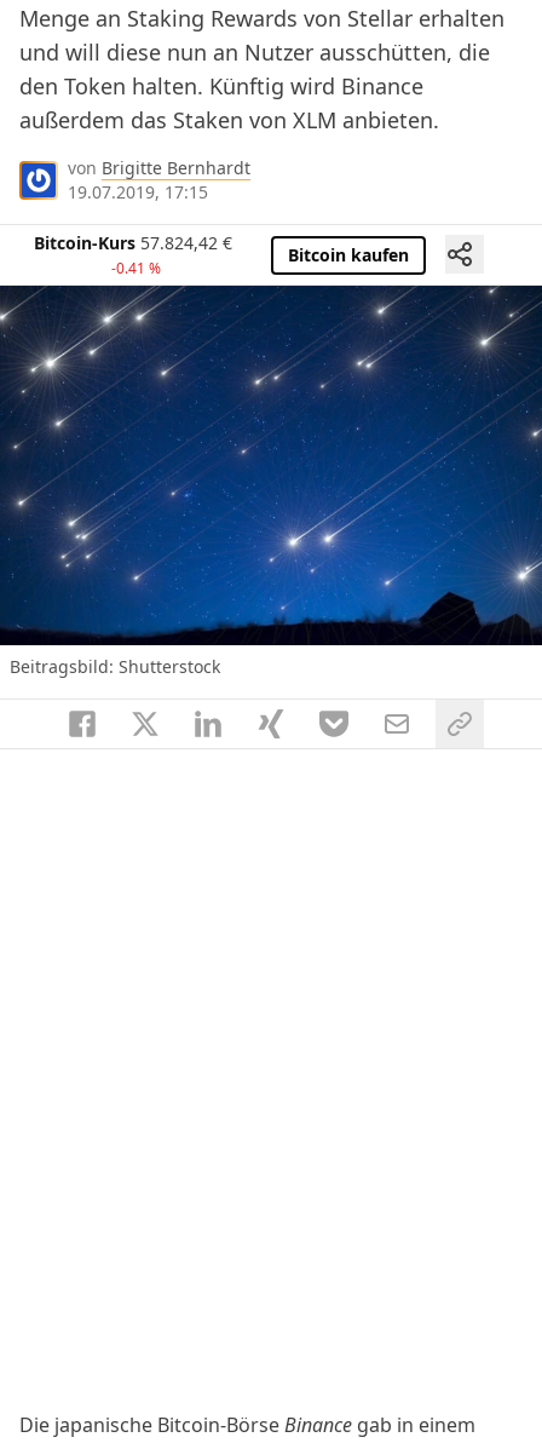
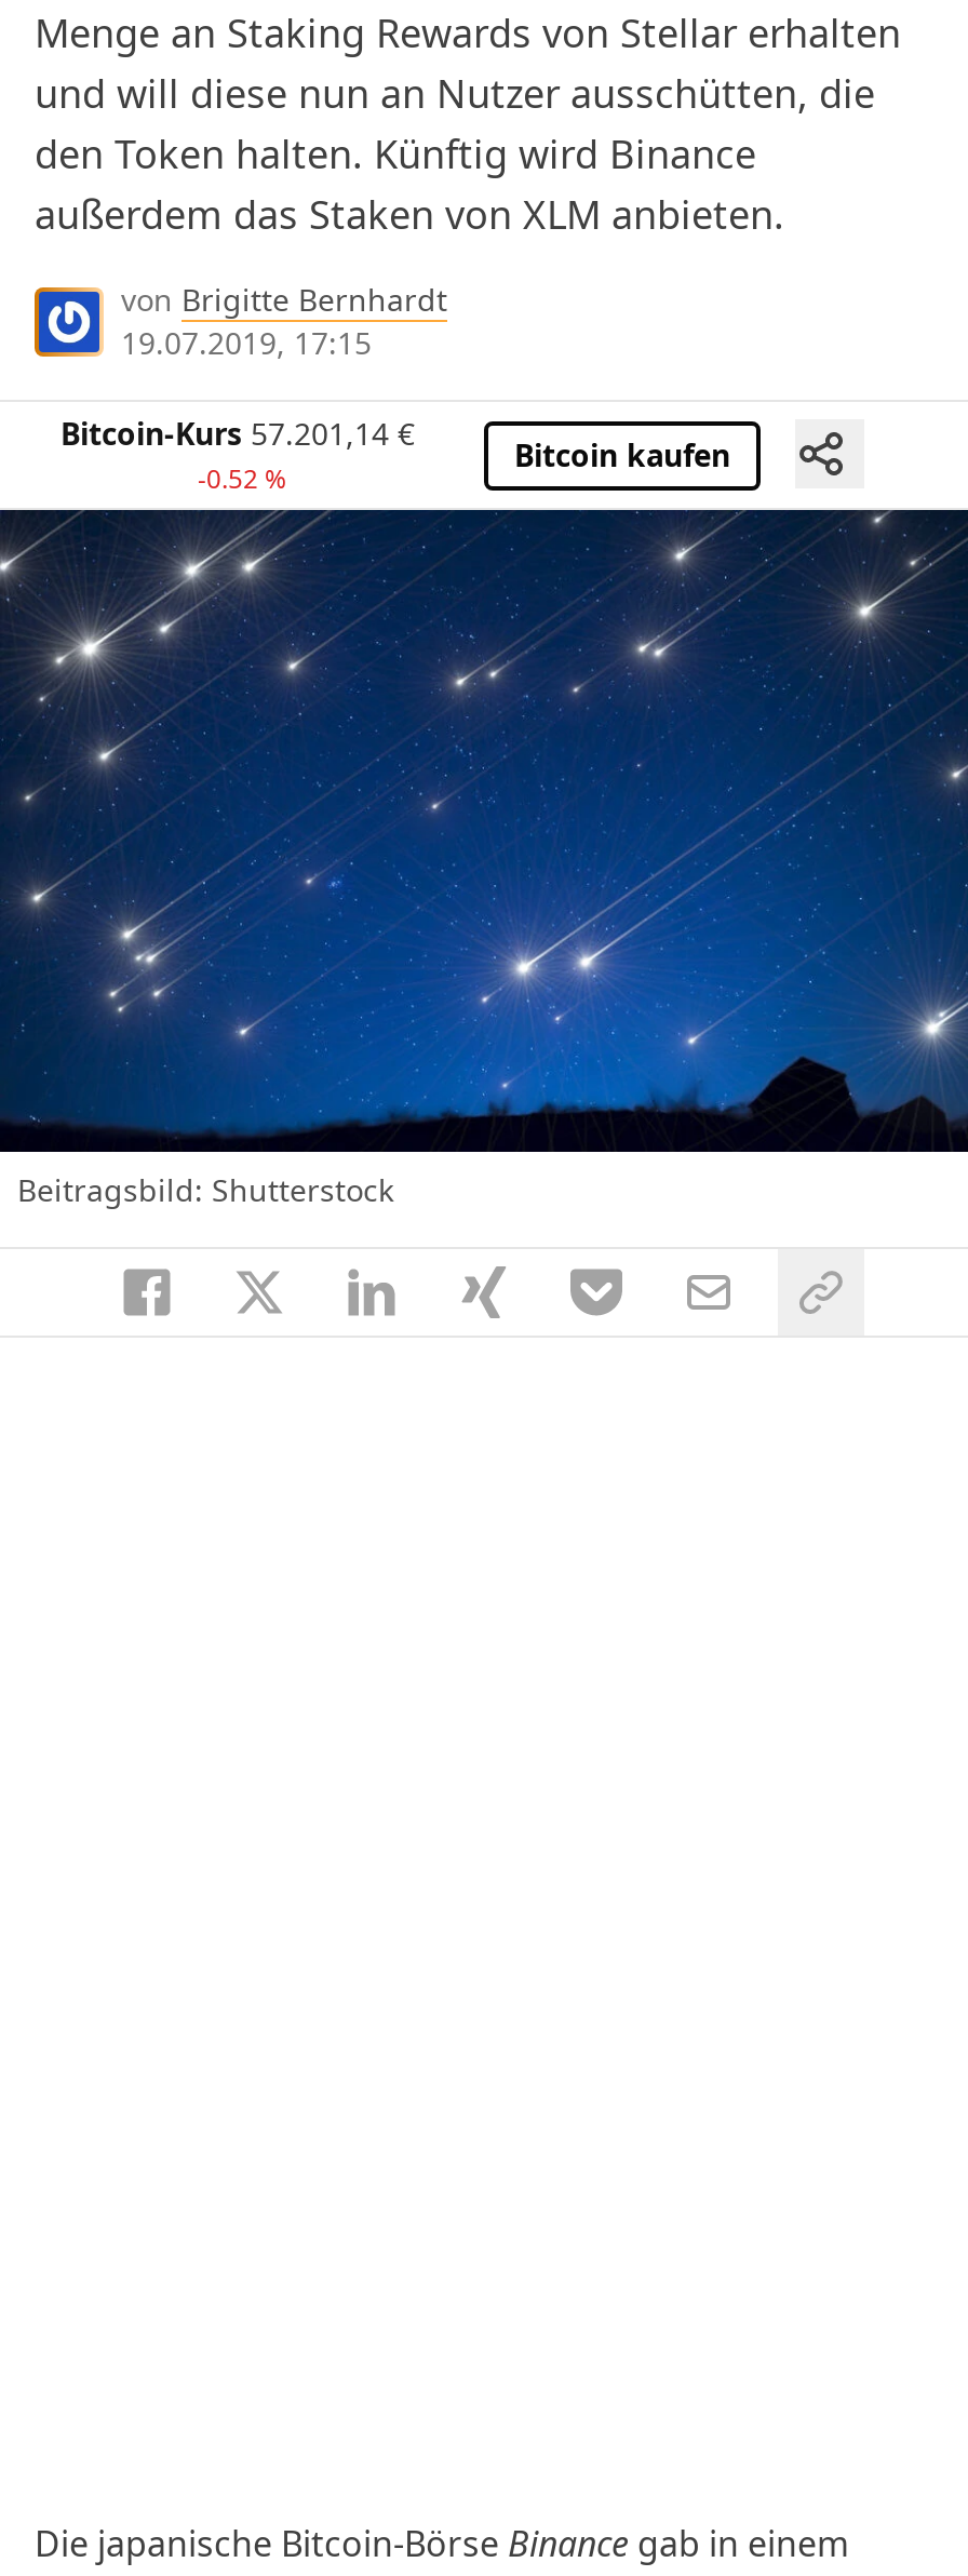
[34,232,232,255] Bitcoin-Kurs 57.824,42 € -> [60,414,415,455] Bitcoin-Kurs 57.201,14 €
[111,258,160,279] -0.41 % -> [198,461,286,498] -0.52 %

